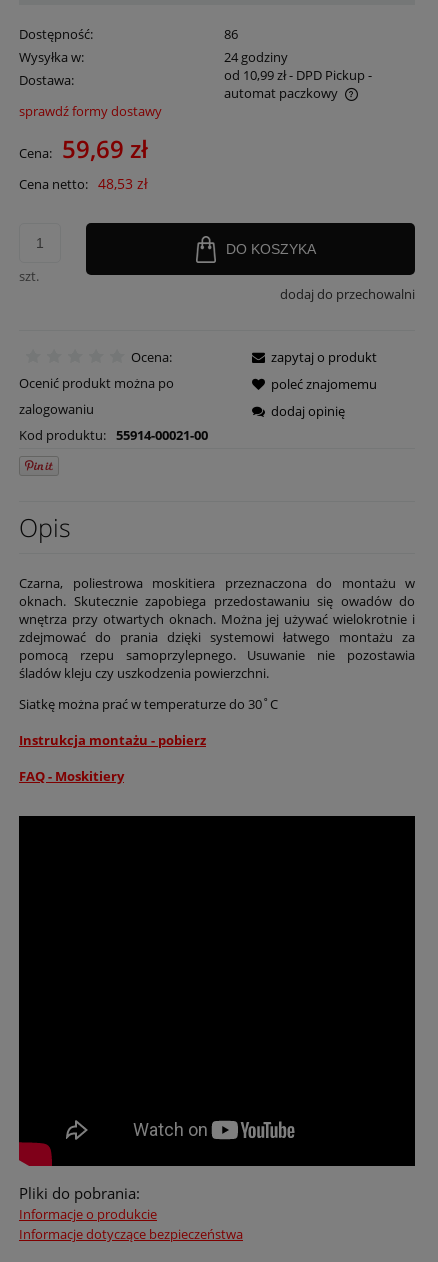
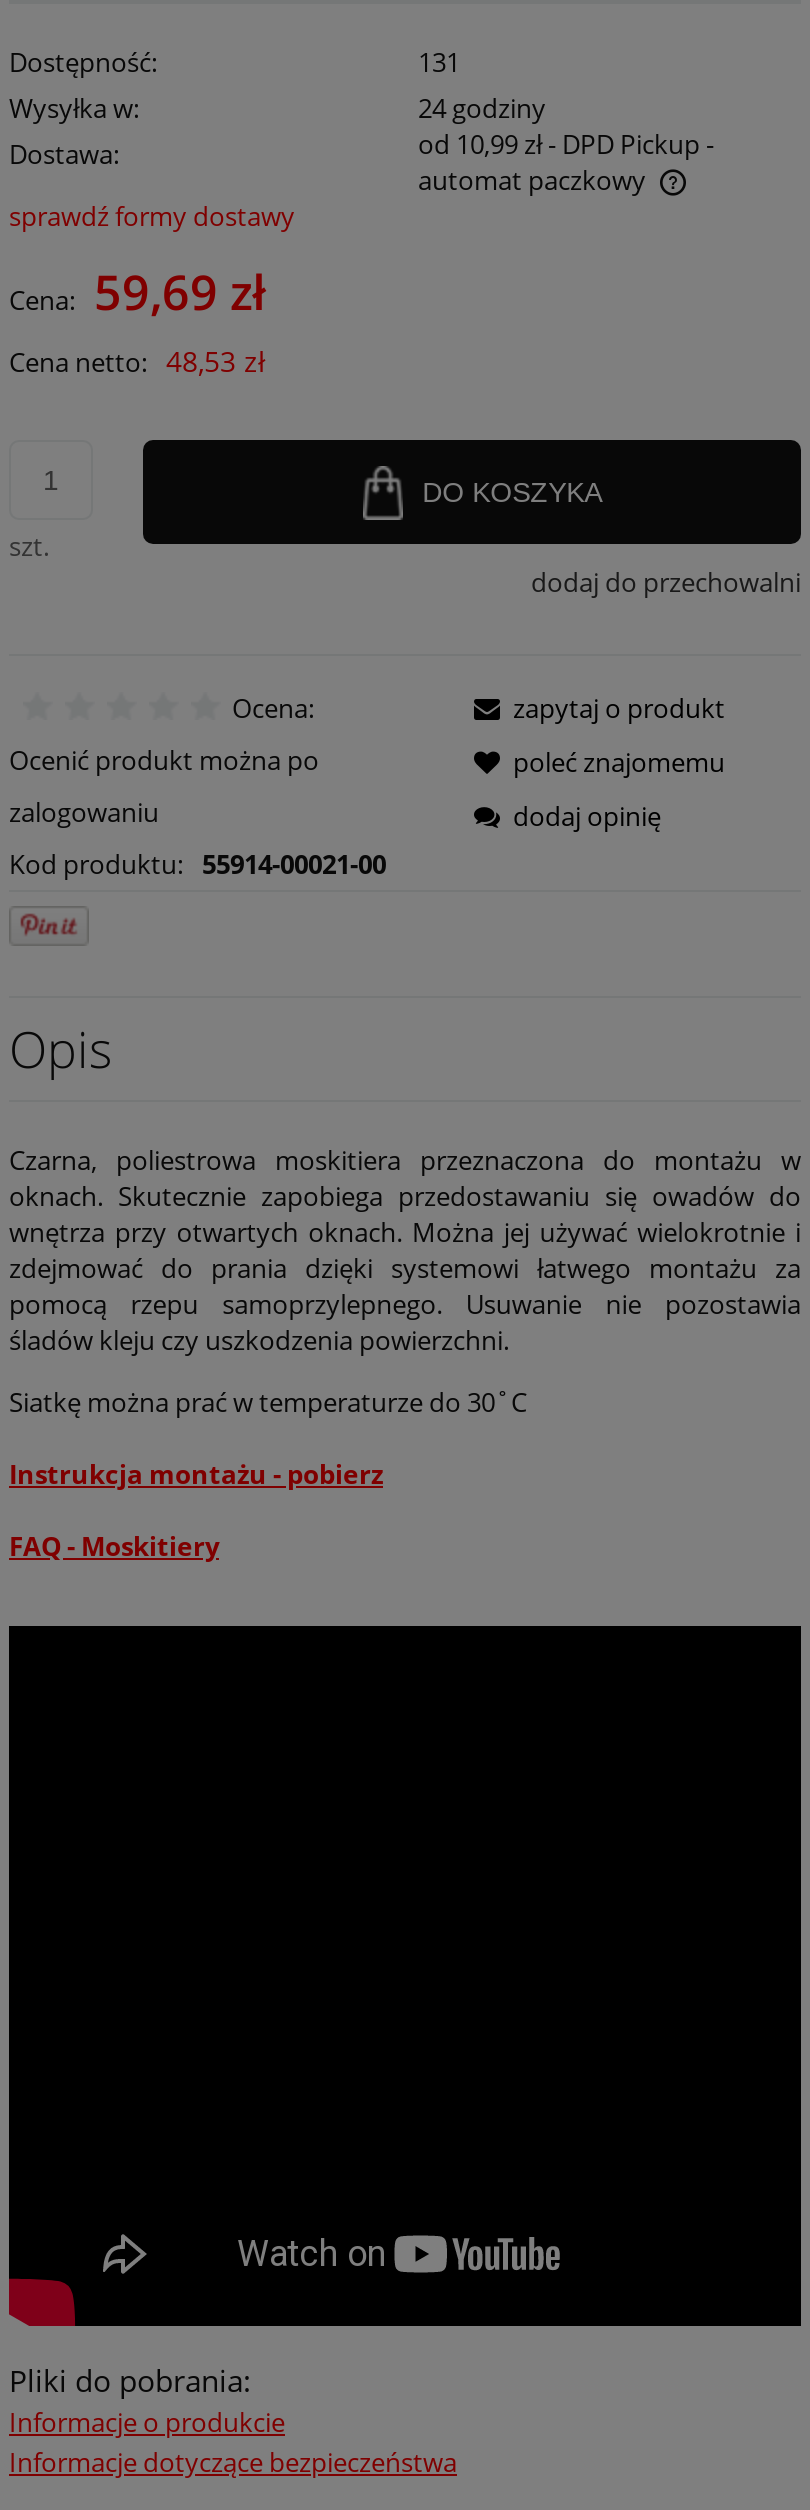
[223,25,237,43] 86 -> [418,43,460,79] 131

